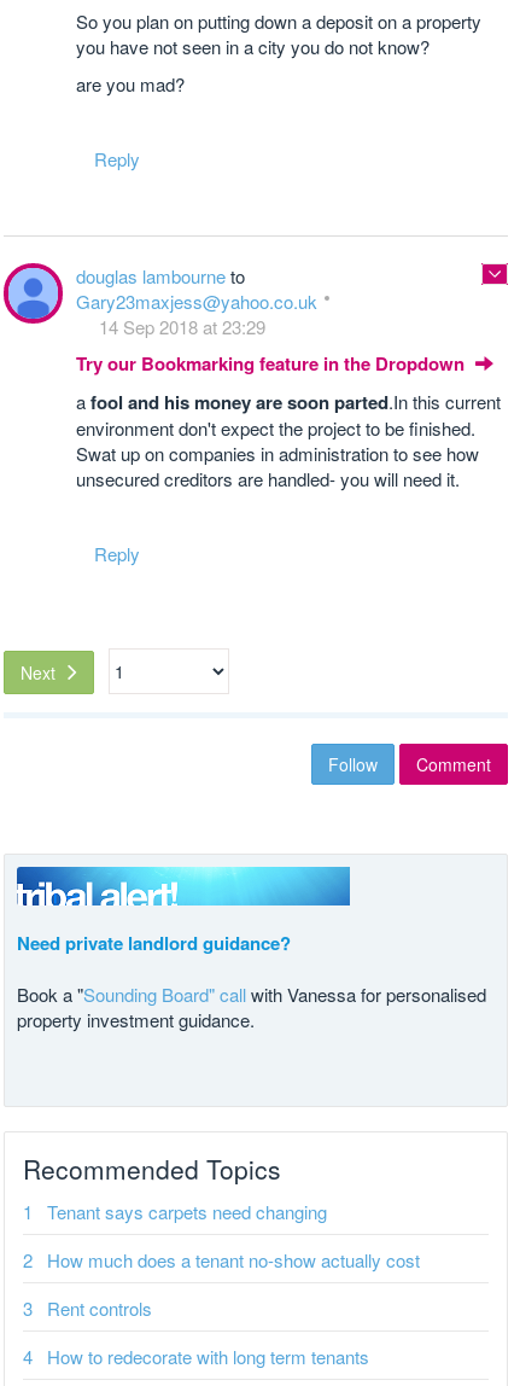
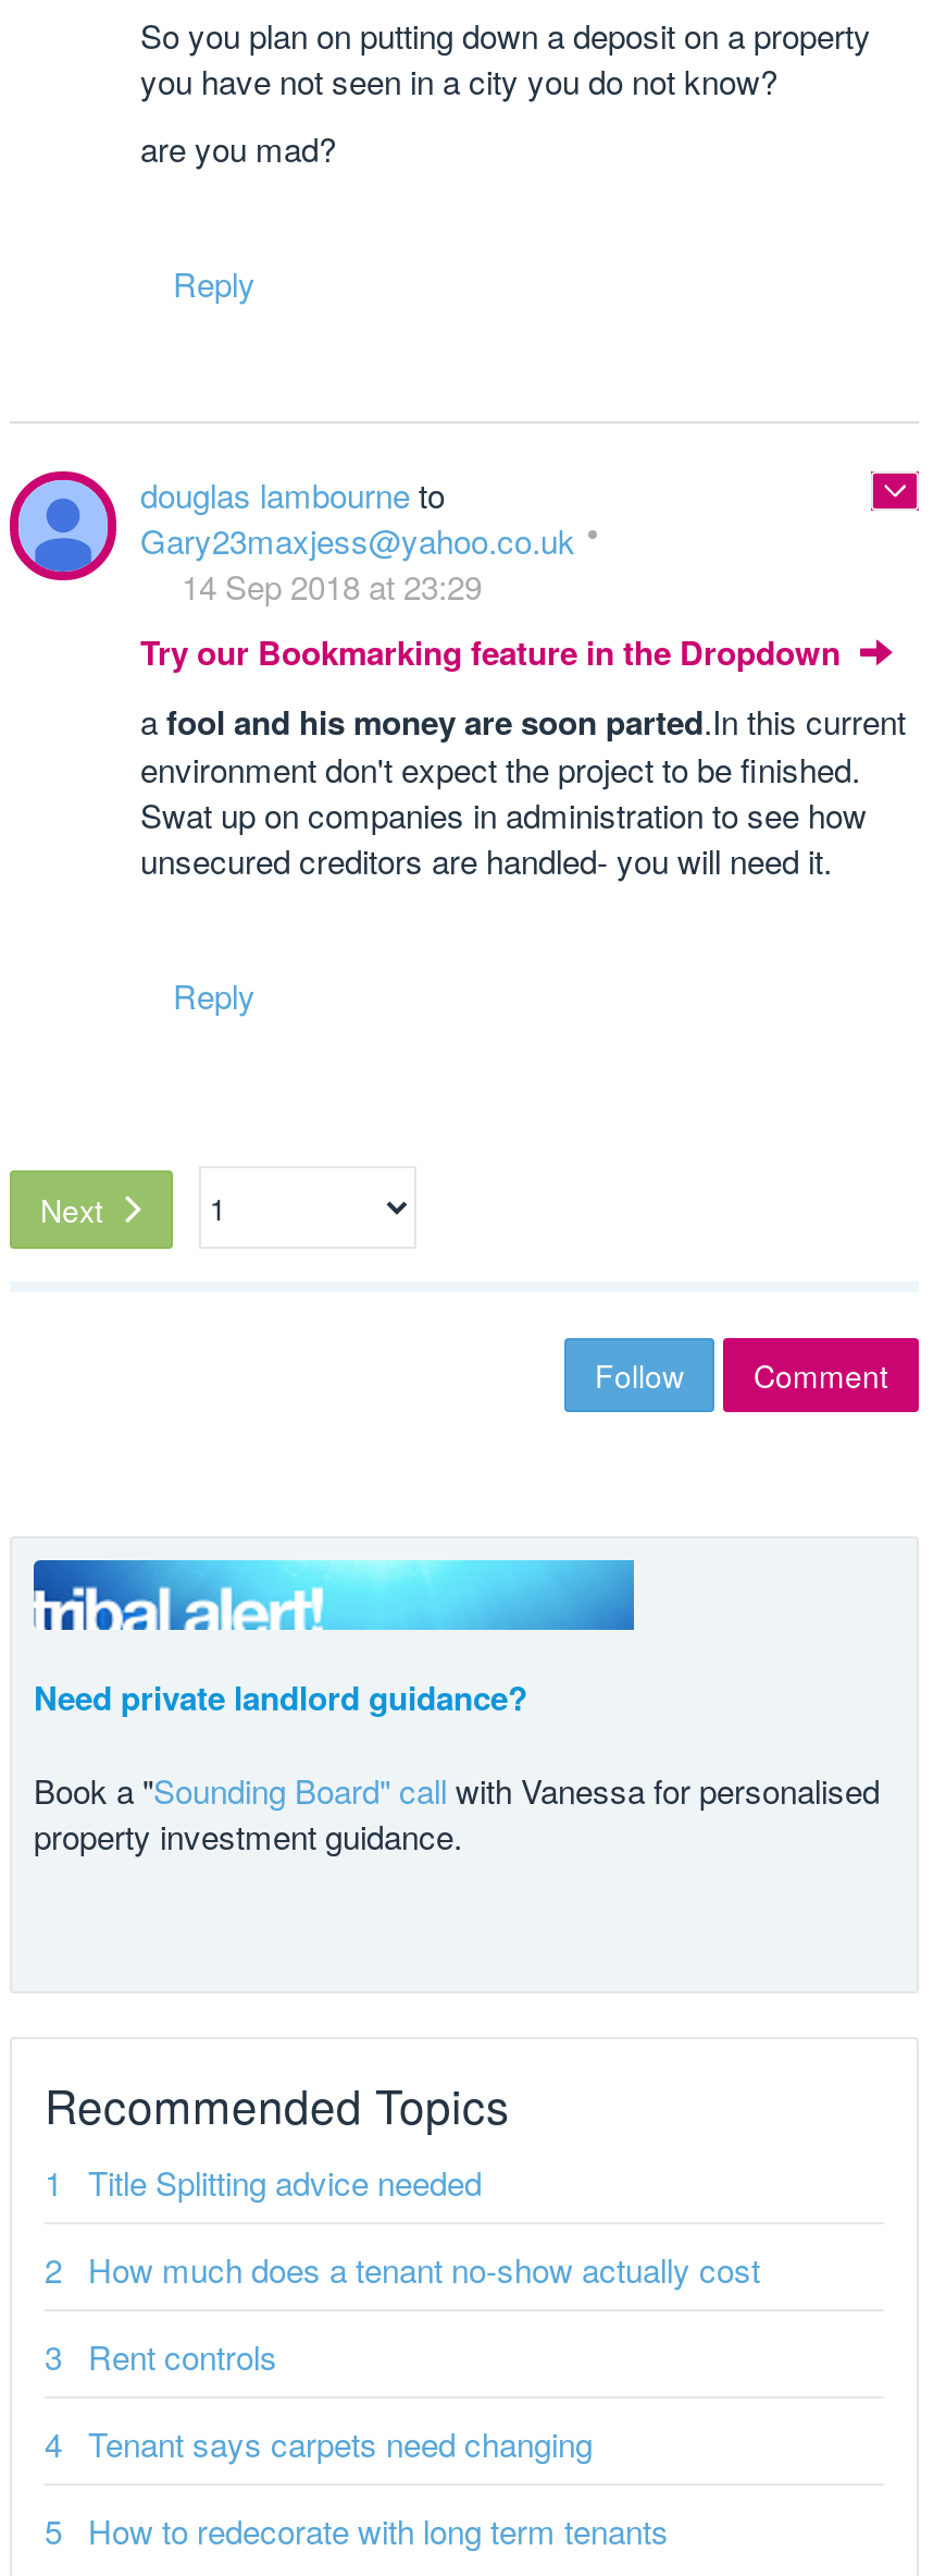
none -> [88,2159,482,2205] Title Splitting advice needed
moved [47,1199,327,1224] -> [88,2420,593,2466]: Tenant says carpets need changing

